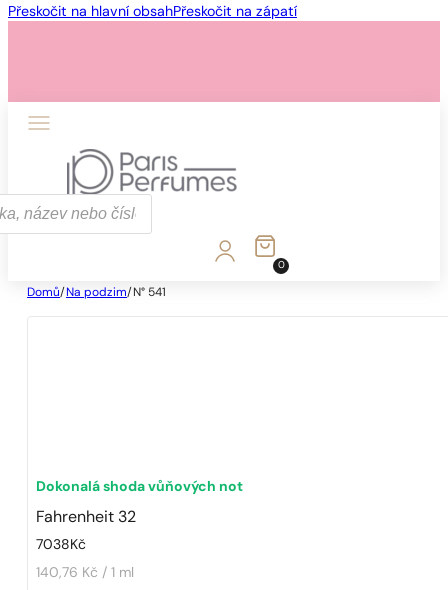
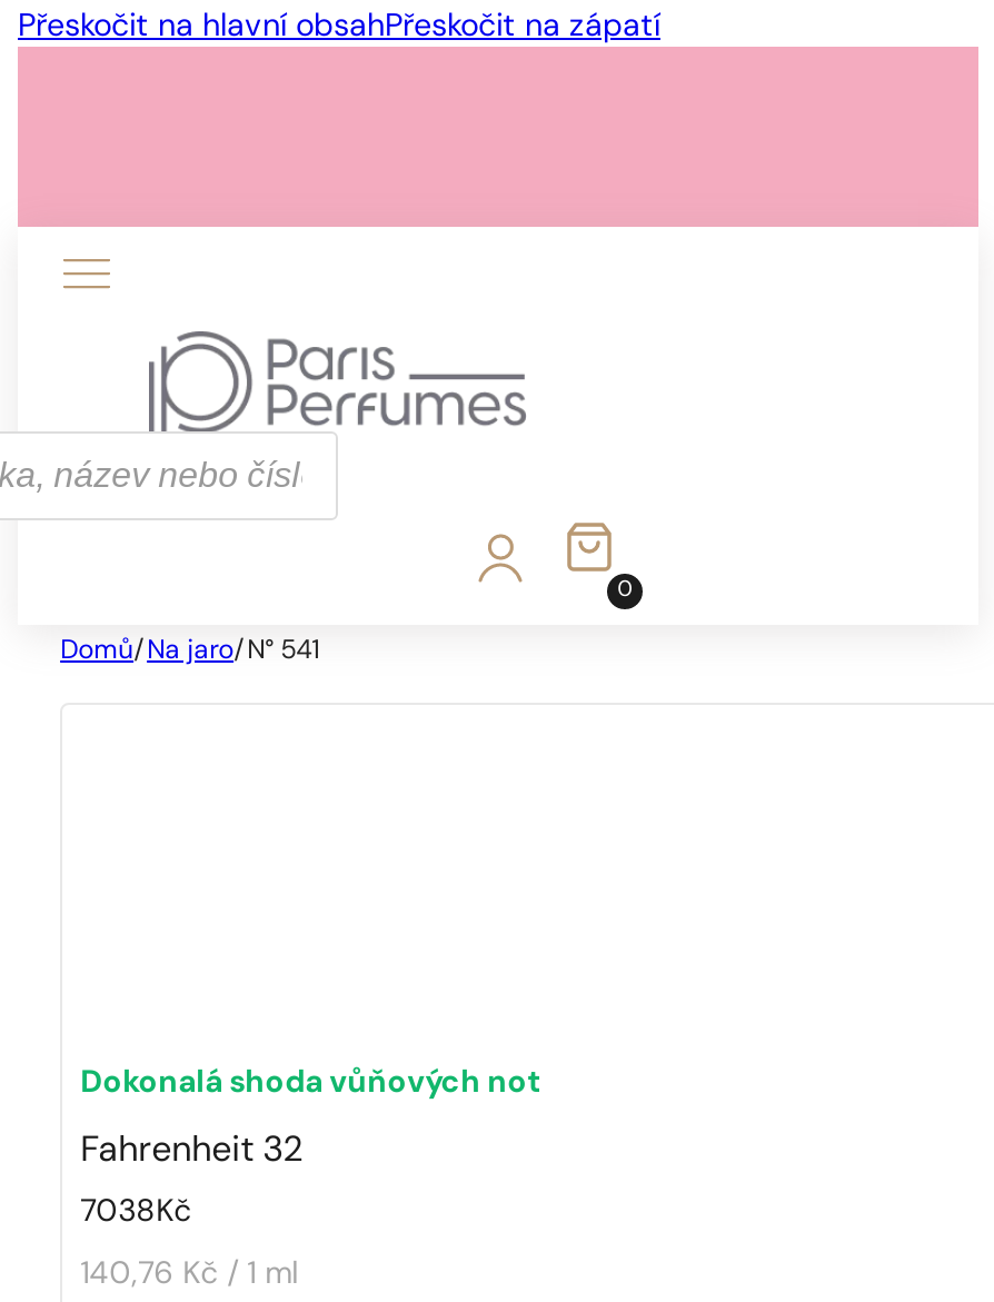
[27,286,166,298] Domů/ Na podzim/ N° 541 -> [60,637,320,664] Domů/ Na jaro/ N° 541

